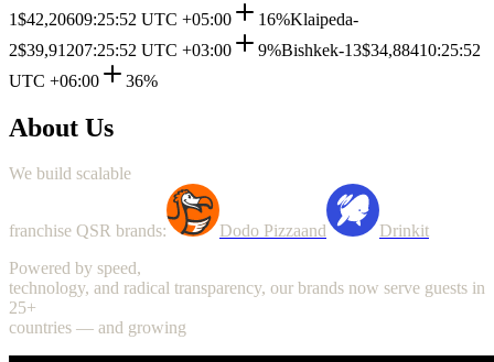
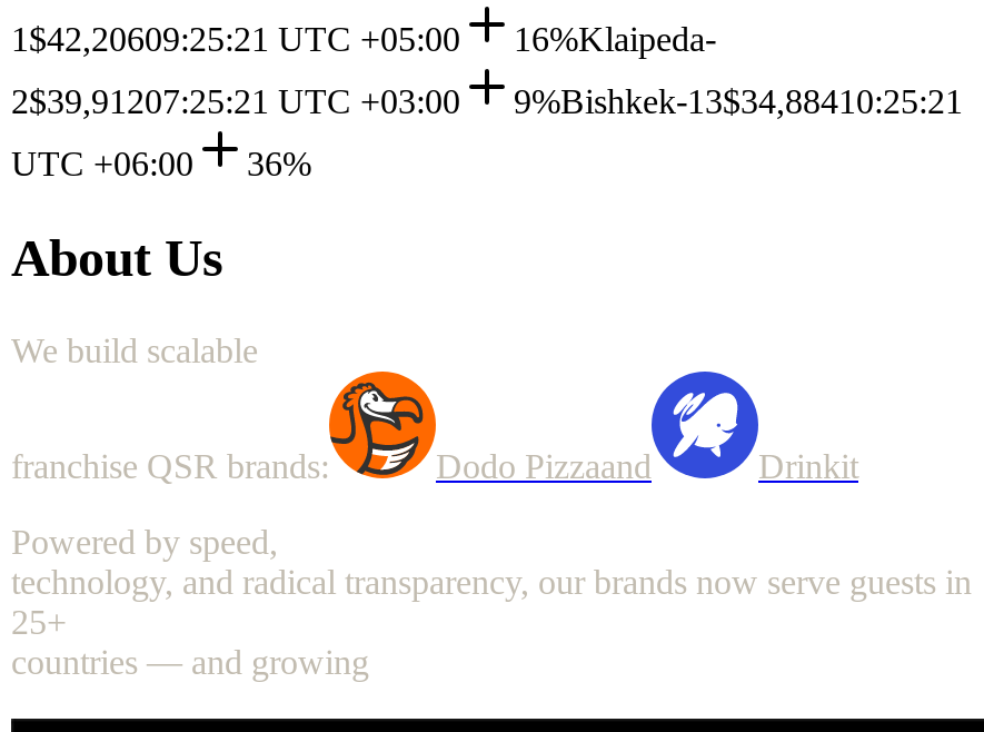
[9,9,358,28] 1 $42,20609:25:52 UTC +05:00 16%Klaipeda- -> [11,19,716,57] 1 $42,20609:25:21 UTC +05:00 16%Klaipeda-
[9,40,232,59] 2$39,91207:25:52 UTC +03:00 -> [11,81,460,119] 2$39,91207:25:21 UTC +03:00
[258,40,481,59] 9%Bishkek-13$34,88410:25:52 -> [514,81,963,119] 9%Bishkek-13$34,88410:25:21

